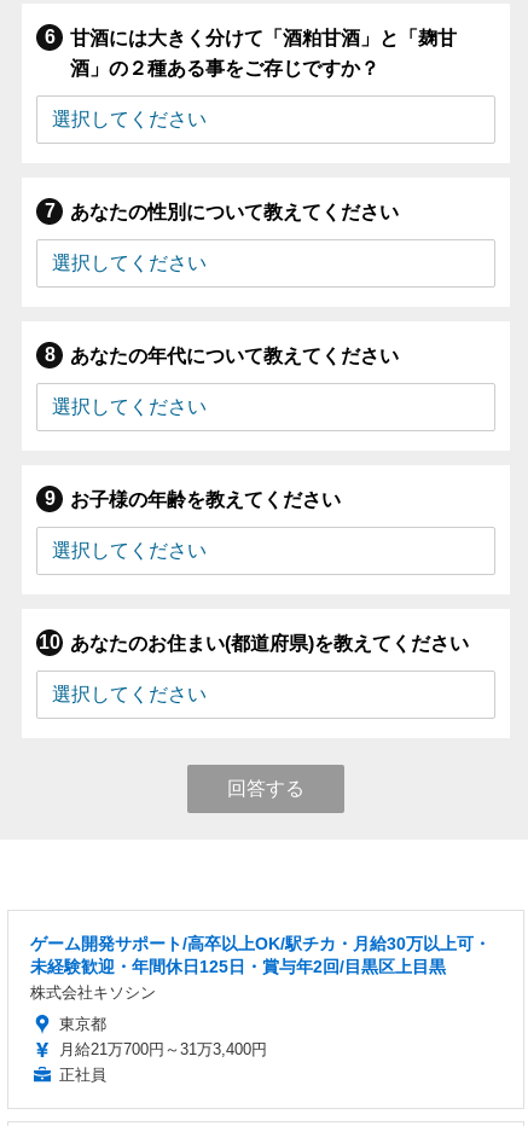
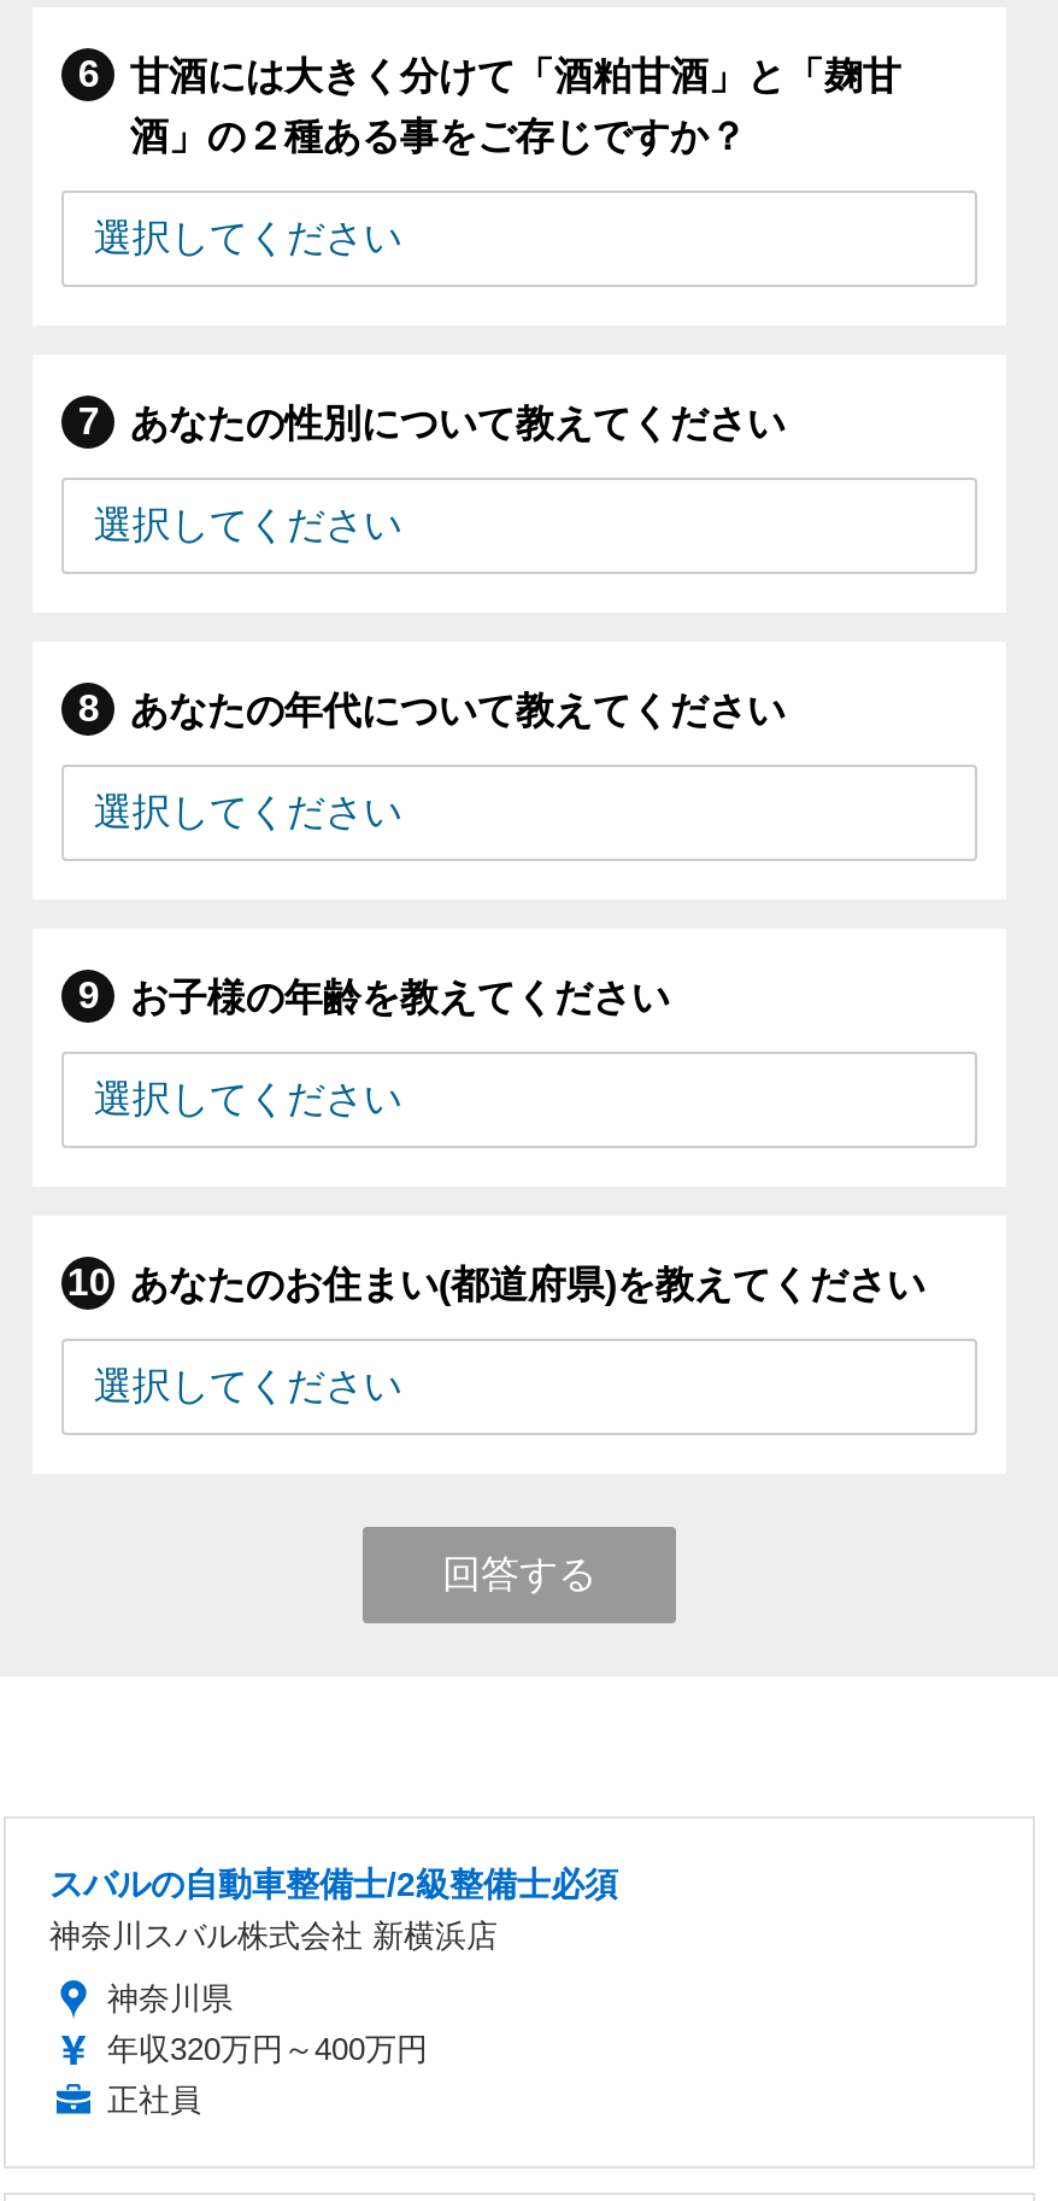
[30,934,491,1001] ゲーム開発サポート/高卒以上OK/駅チカ・月給30万以上可・ | 未経験歓迎・年間休日125日・賞与年2回/目黒区上目黒 | 株式会社キソシン -> [49,1864,618,1954] スバルの自動車整備士/2級整備士必須 | 神奈川スバル株式会社 新横浜店
[59,1015,267,1058] 東京都 | 月給21万700円～31万3,400円 -> [107,1980,428,2067] 神奈川県 | 年収320万円～400万円

